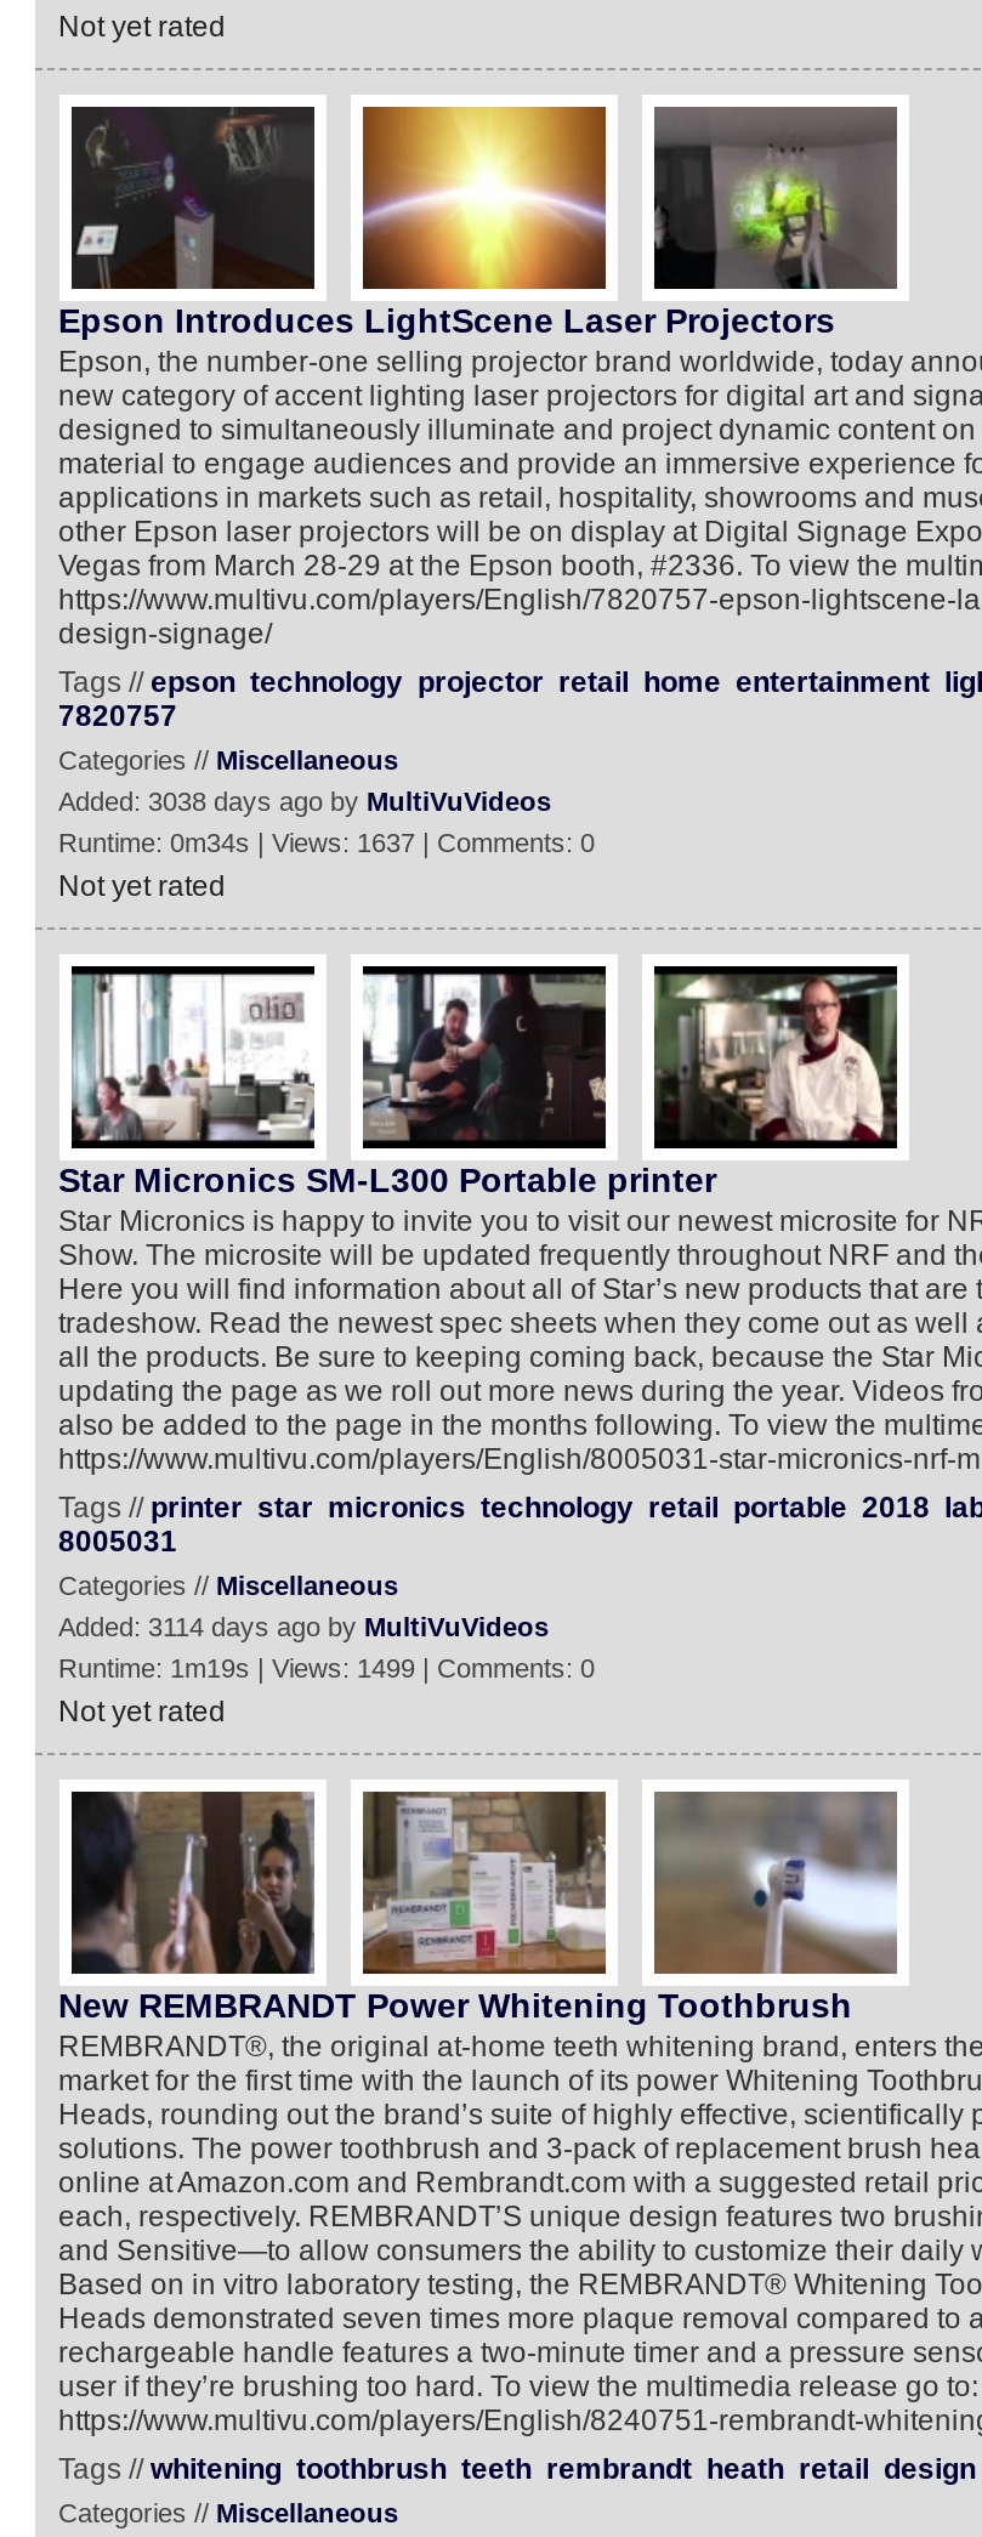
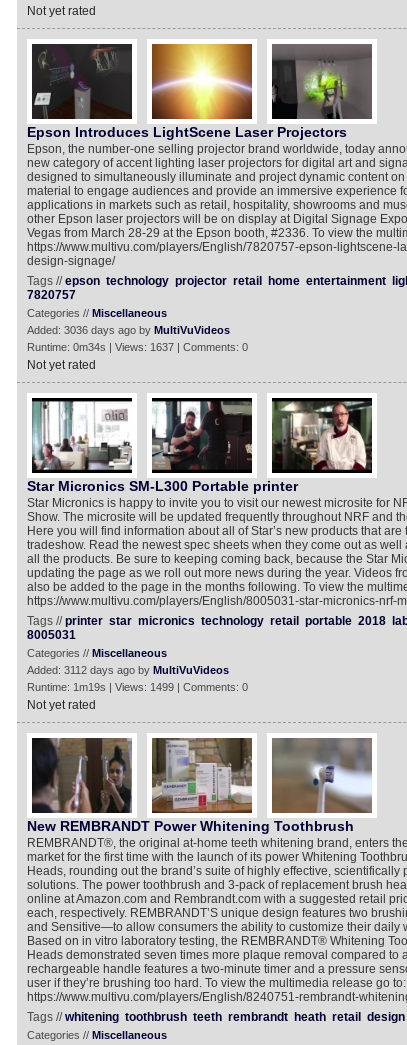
[58,787,551,816] Added: 3038 days ago by MultiVuVideos -> [26,324,229,336] Added: 3036 days ago by MultiVuVideos
[58,1612,549,1641] Added: 3114 days ago by MultiVuVideos -> [26,664,228,676] Added: 3112 days ago by MultiVuVideos

